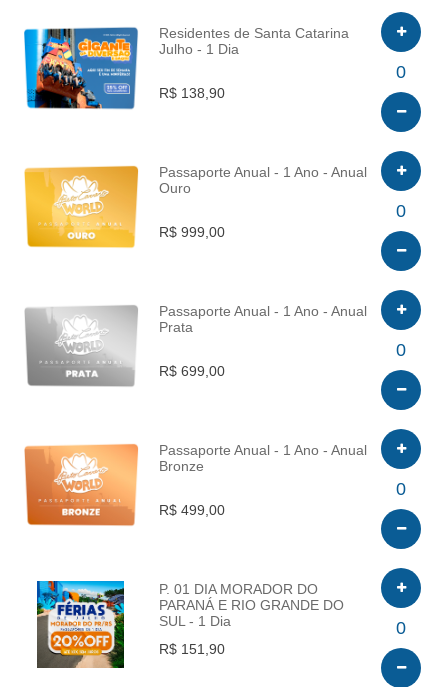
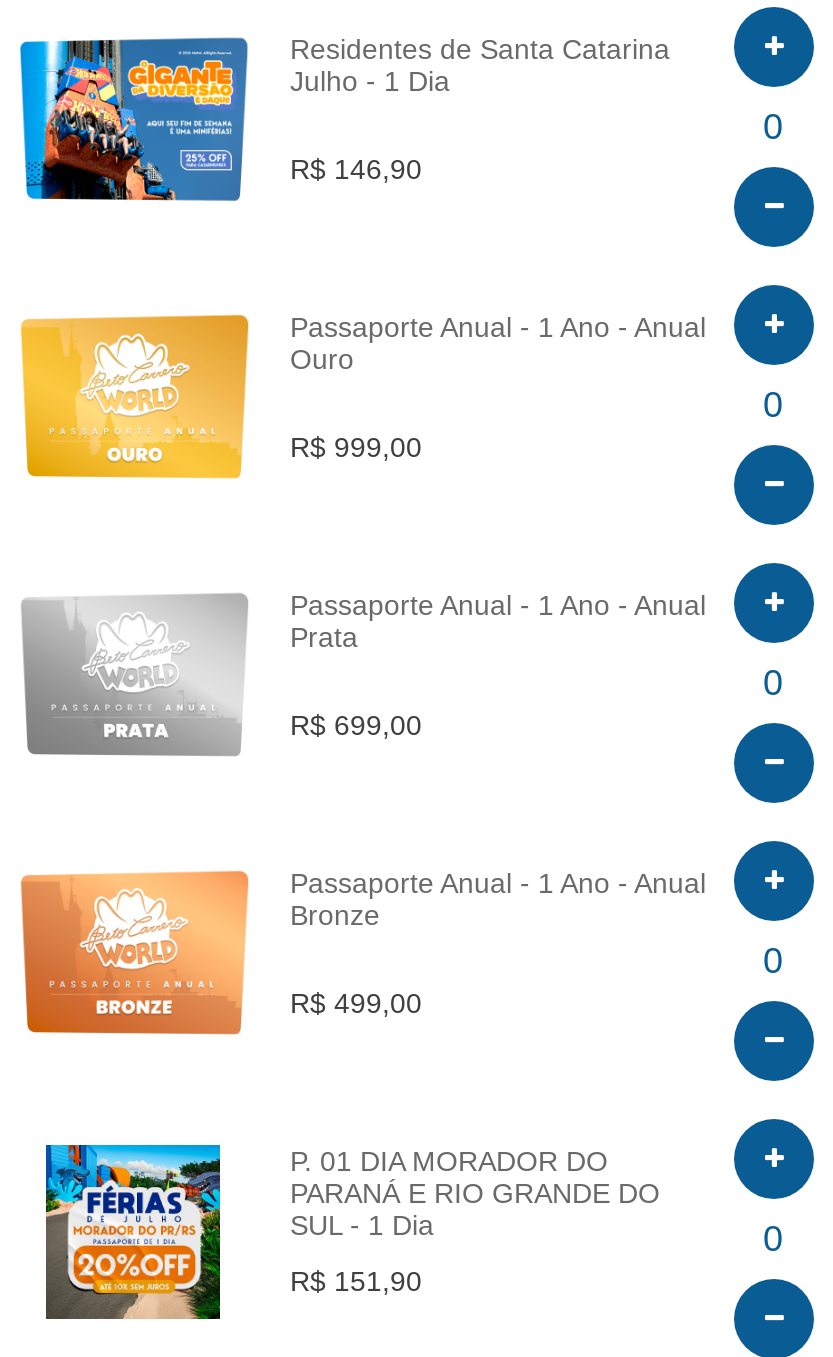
[159,84,225,100] R$ 138,90 -> [290,152,422,184] R$ 146,90

